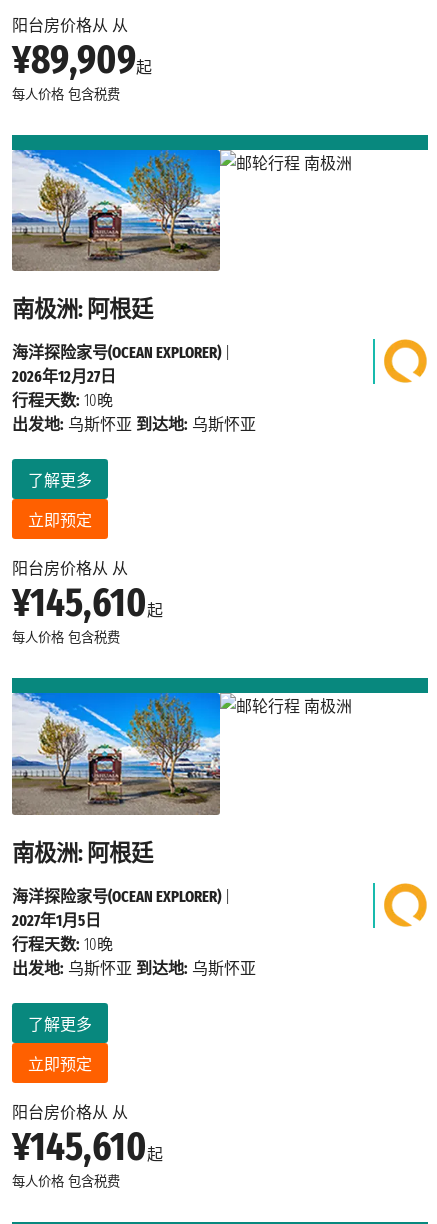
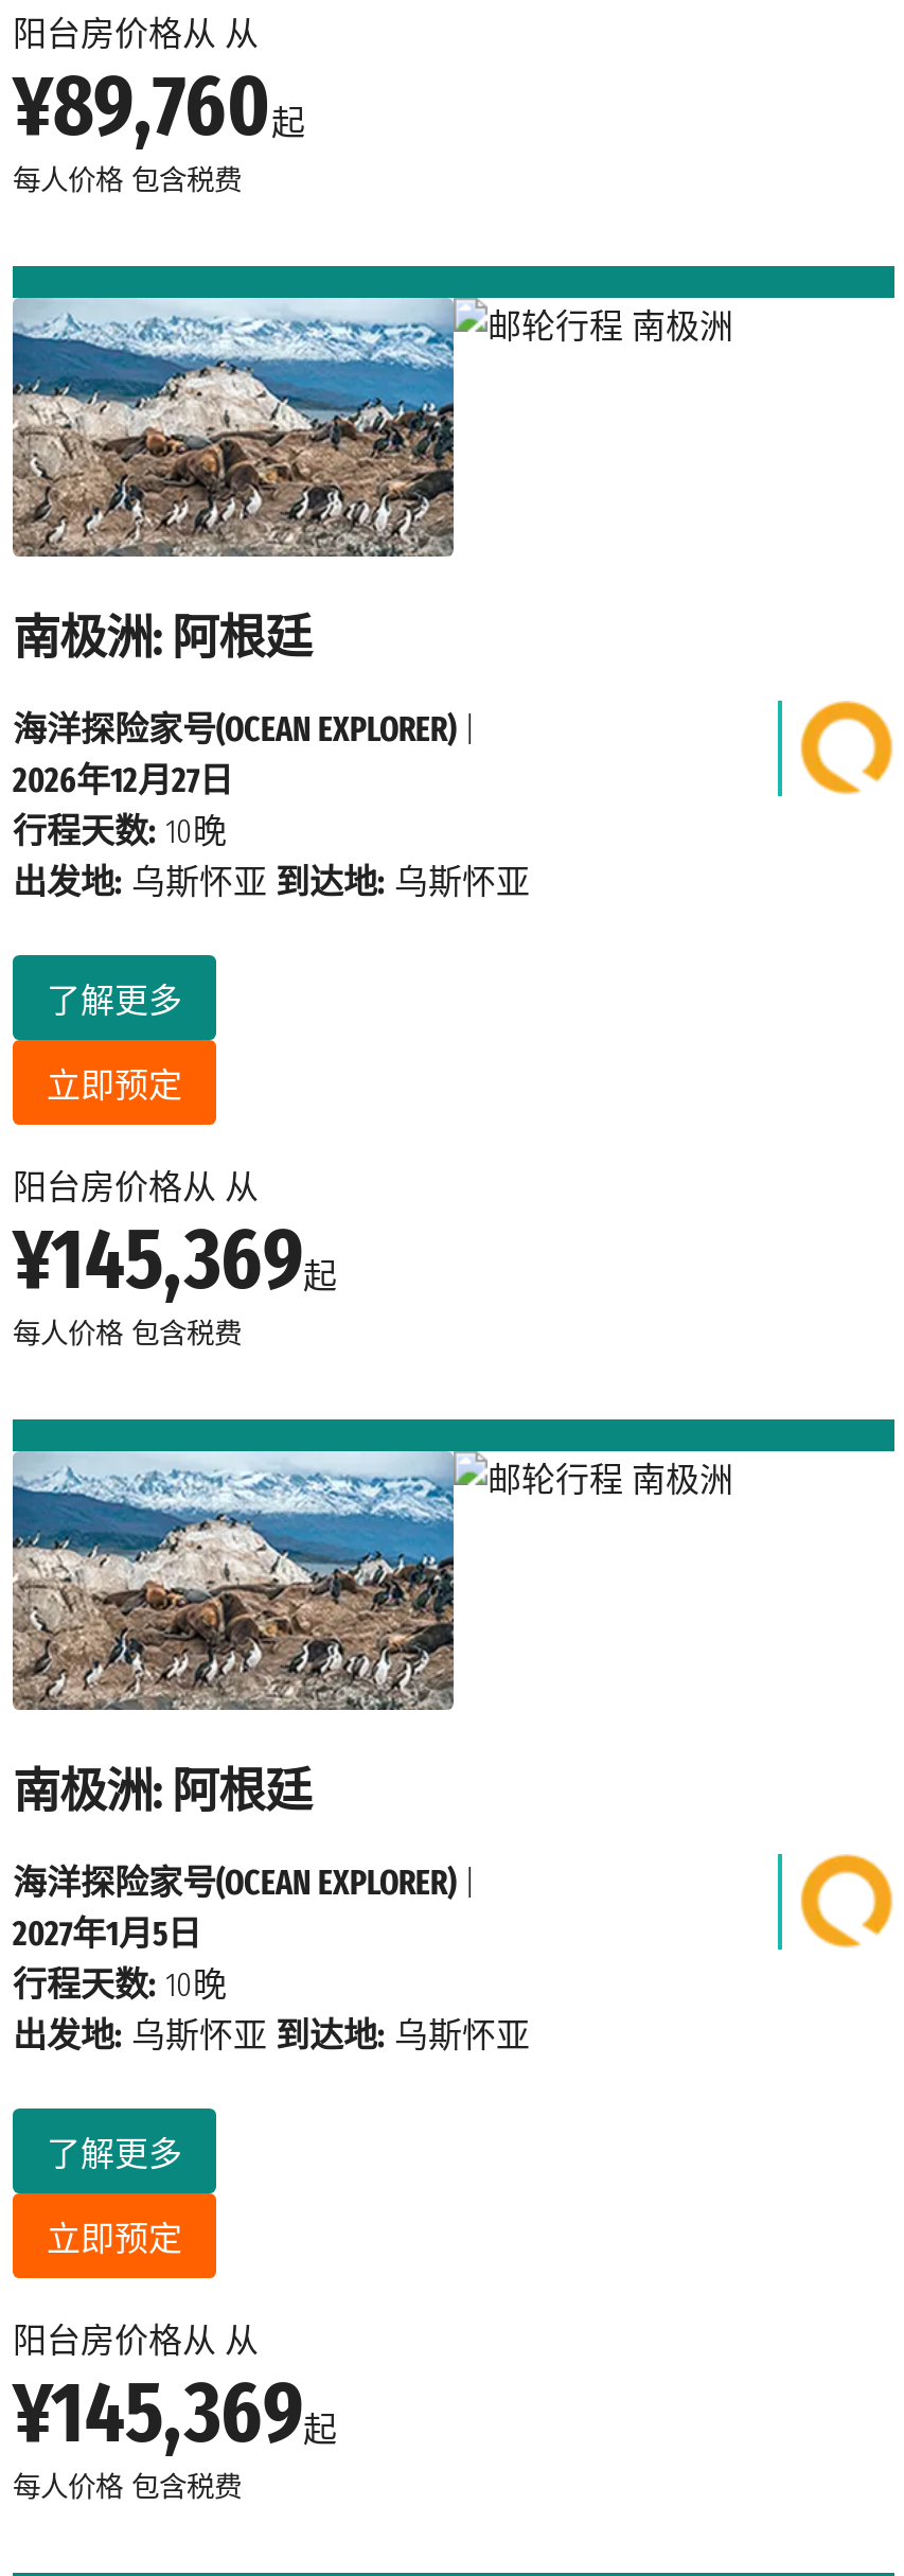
[12,36,152,84] ¥89,909起 -> [13,55,305,157] ¥89,760起
[11,150,221,271] [image] -> [11,296,456,557] [image]
[12,579,163,627] ¥145,610起 -> [13,1210,337,1311] ¥145,369起
[11,693,221,814] [image] -> [11,1449,456,1710] [image]
[12,1123,163,1171] ¥145,610起 -> [13,2364,337,2465] ¥145,369起

